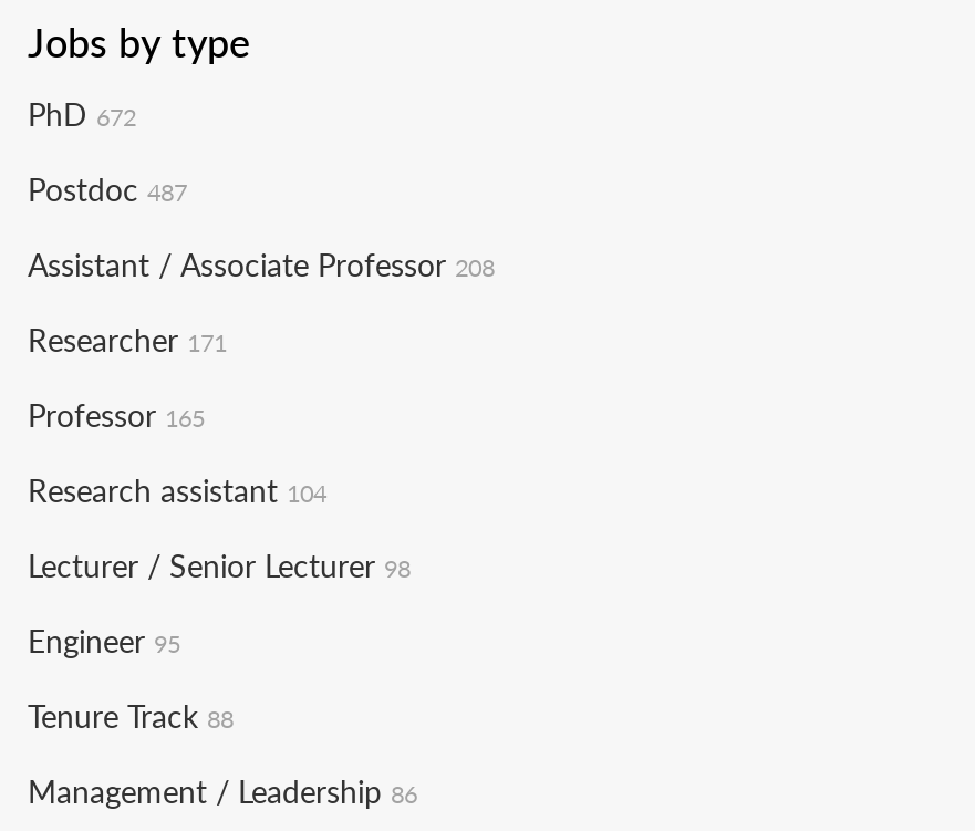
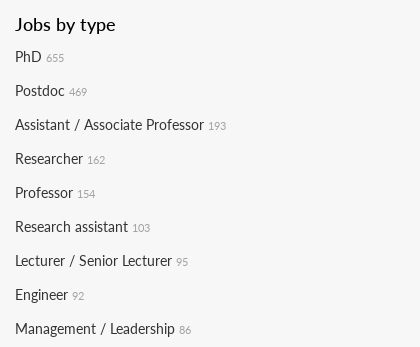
[28,91,495,737] PhD 672 | Postdoc 487 | Assistant / Associate Professor 208 | Researcher 171 | Professor 165 | Research assistant 104 | Lecturer / Senior Lecturer 98 | Engineer 95 | Tenure Track 88 -> [15,46,226,304] PhD 655 | Postdoc 469 | Assistant / Associate Professor 193 | Researcher 162 | Professor 154 | Research assistant 103 | Lecturer / Senior Lecturer 95 | Engineer 92

